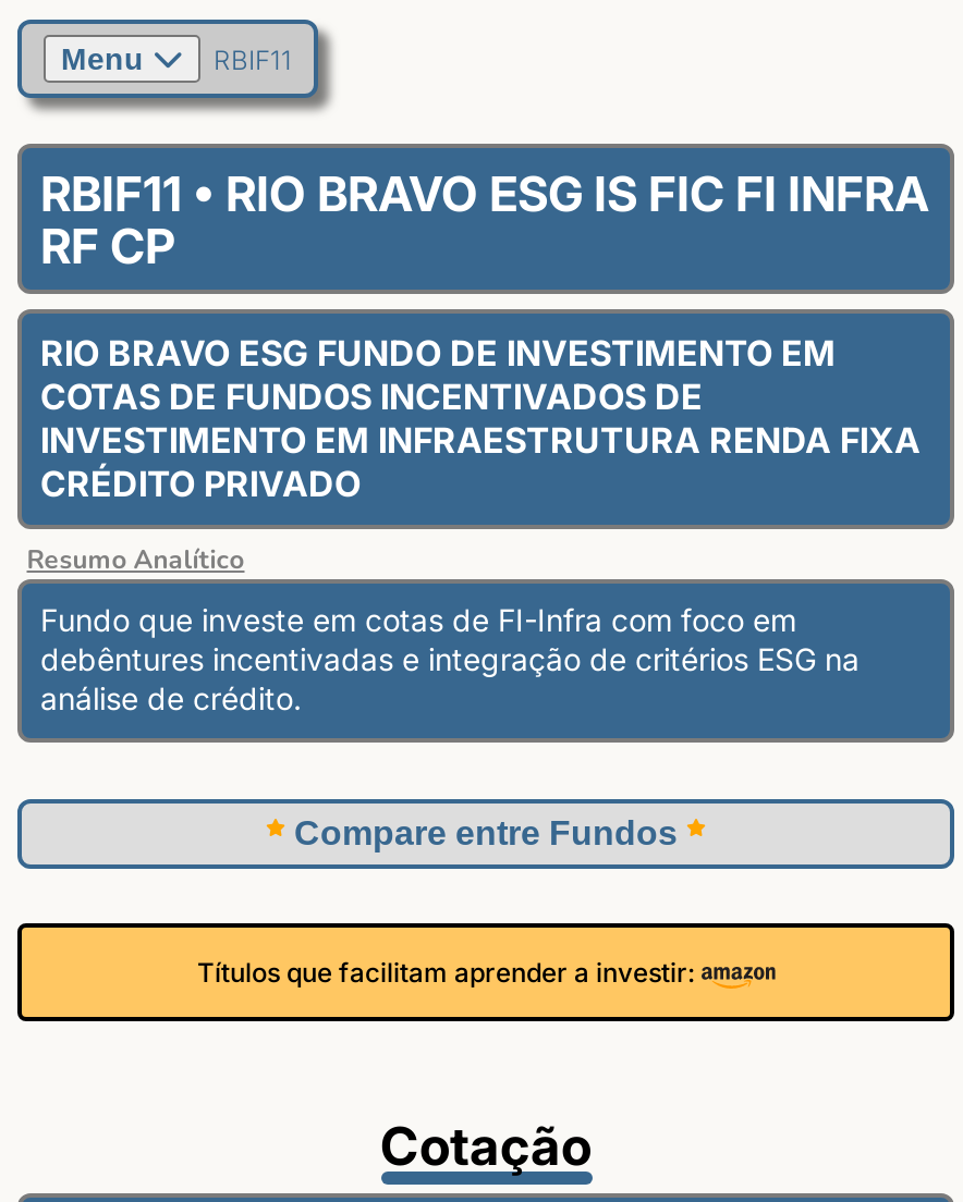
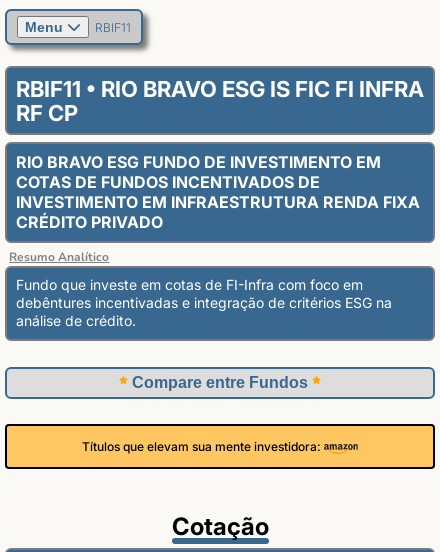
[197,956,696,989] Títulos que facilitam aprender a investir: -> [82,439,321,454] Títulos que elevam sua mente investidora:

